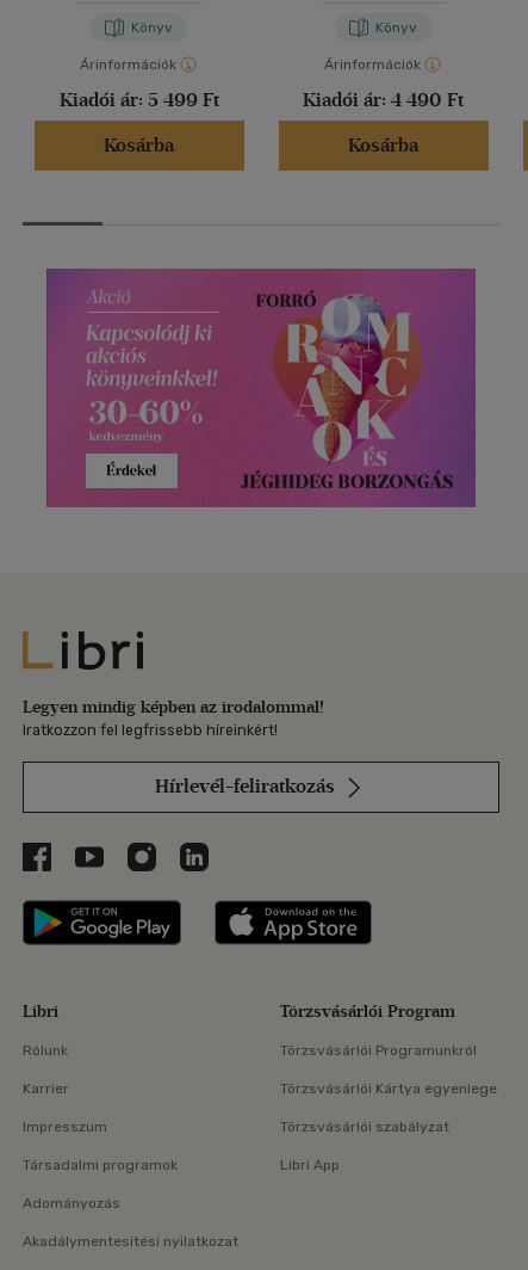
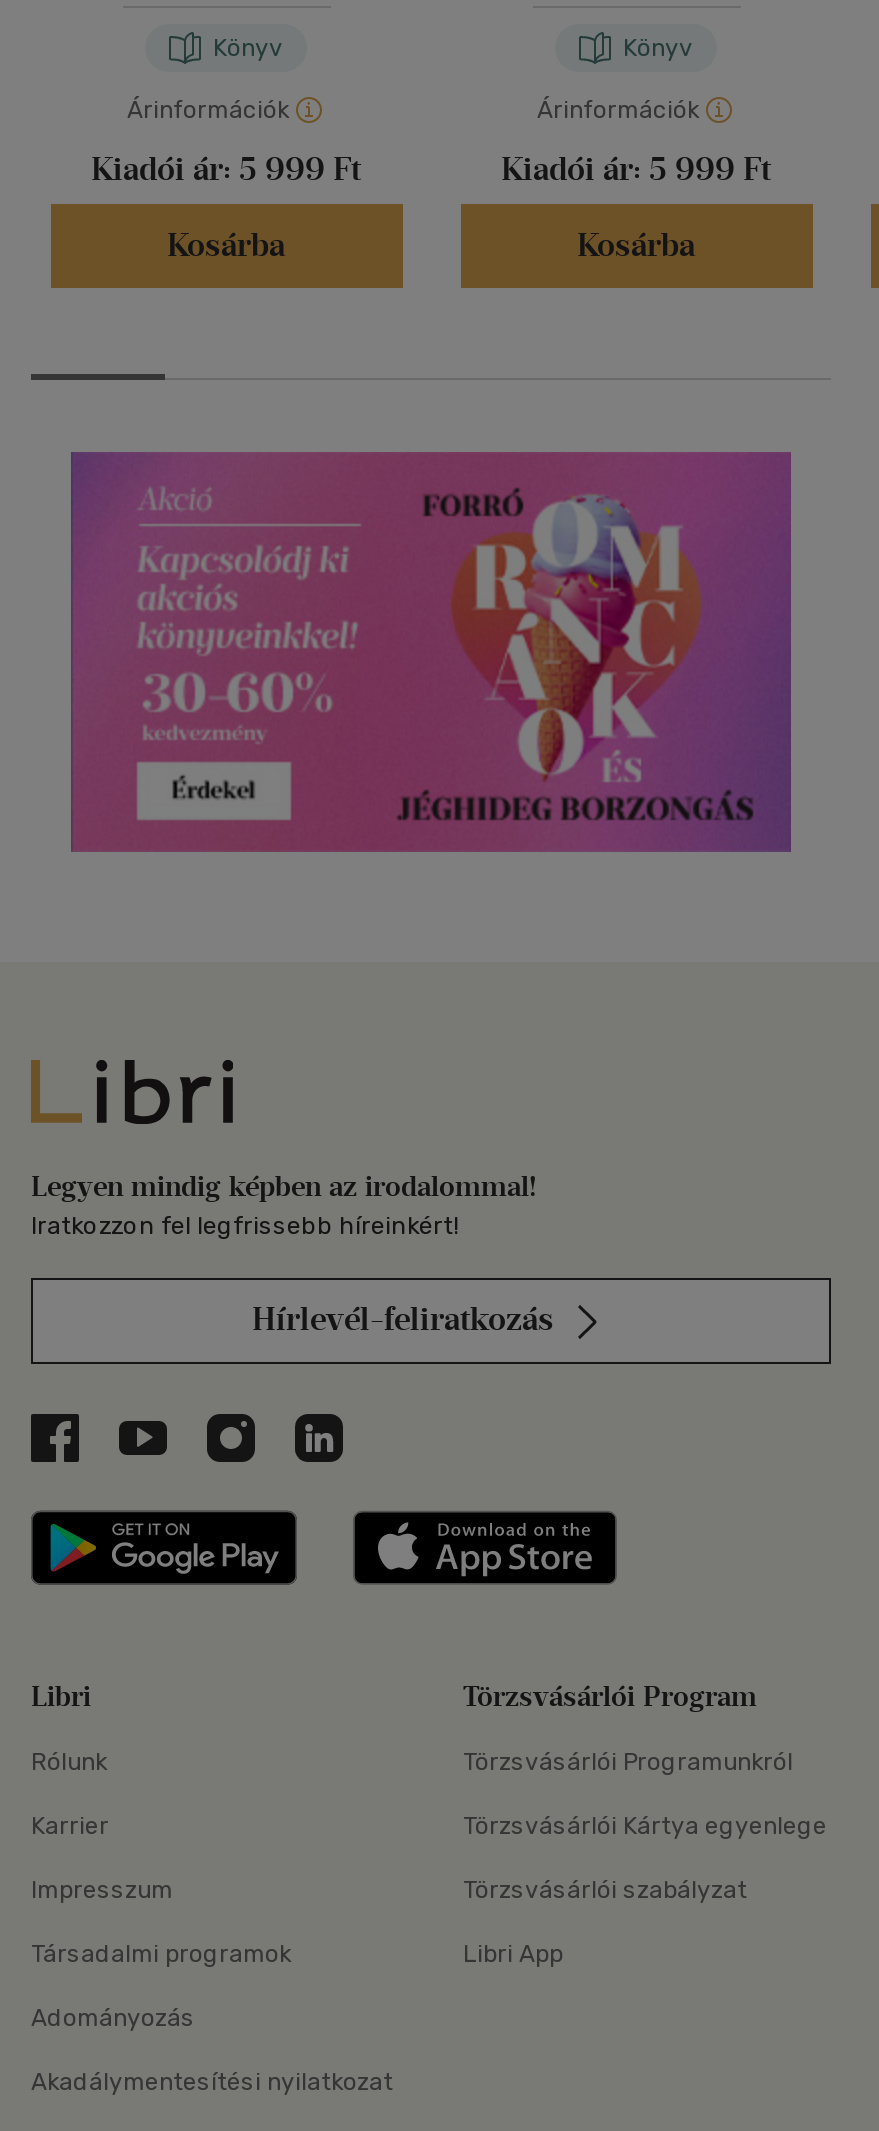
[59,89,219,111] Kiadói ár: 5 499 Ft -> [91,151,361,189] Kiadói ár: 5 999 Ft
[303,89,464,111] Kiadói ár: 4 490 Ft -> [501,151,771,189] Kiadói ár: 5 999 Ft

